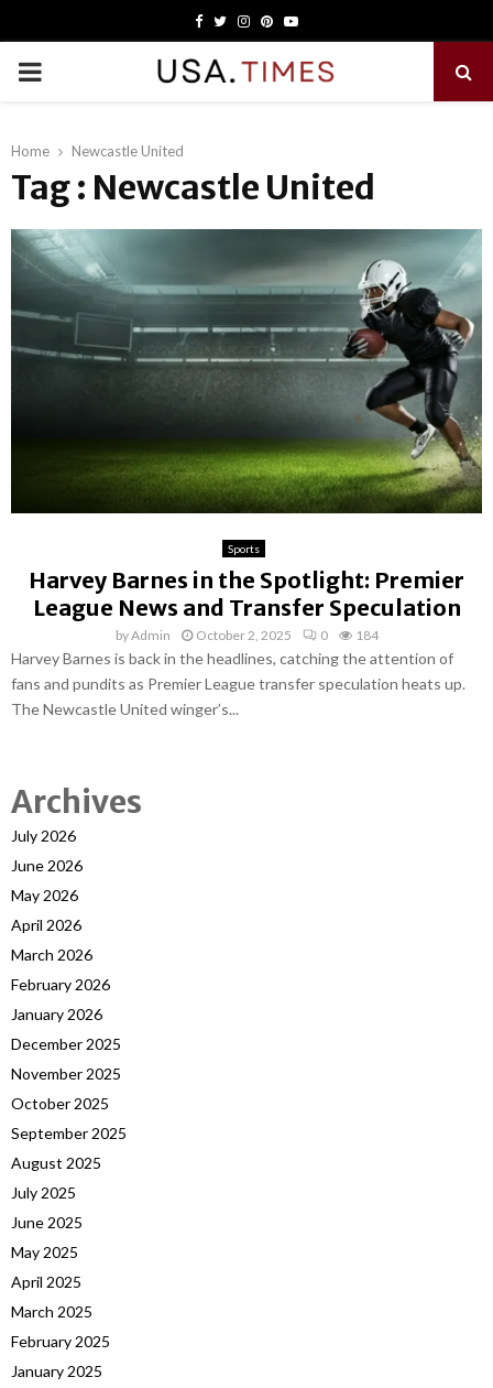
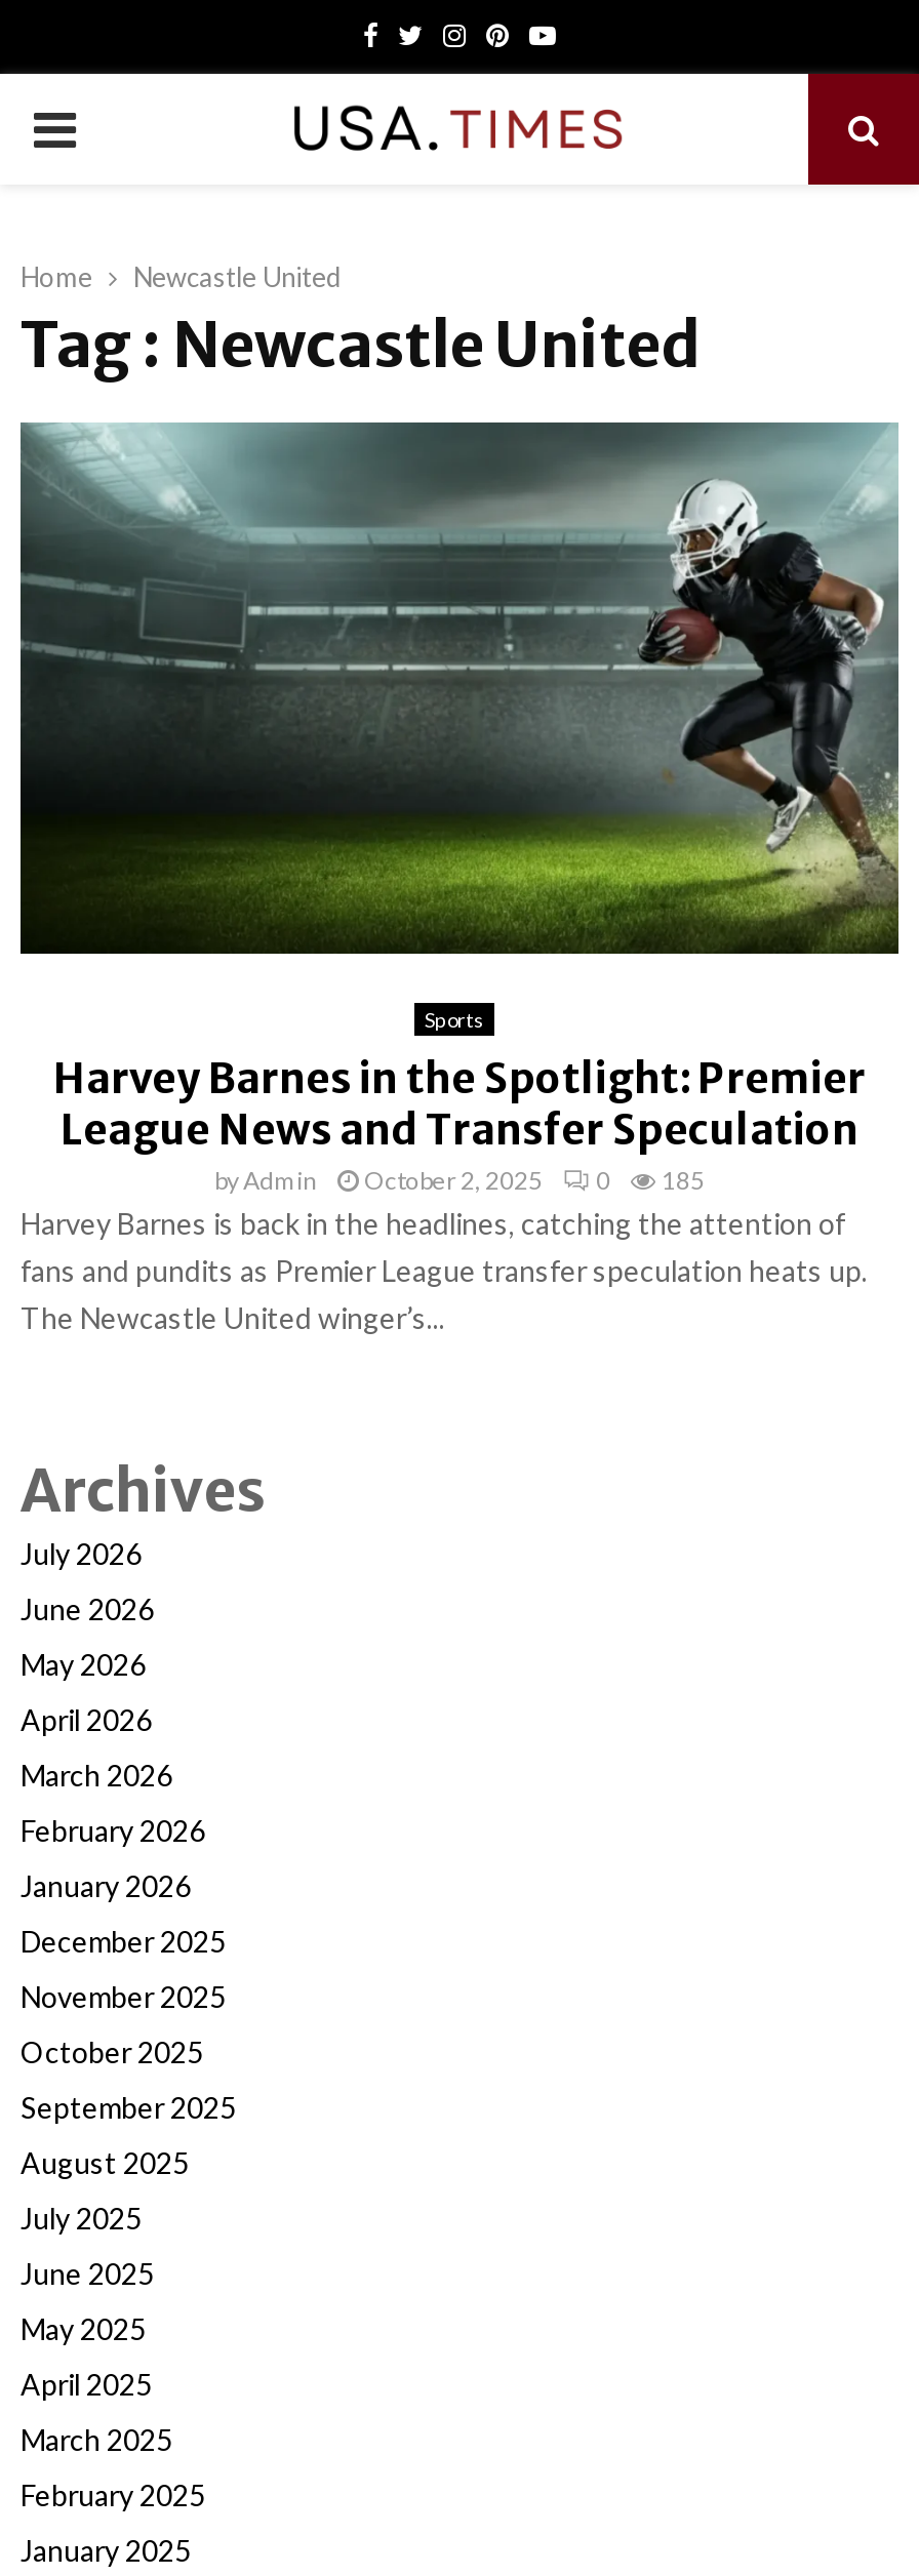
[115,627,378,644] byAdmin October 2, 2025 0 184 -> [214,1164,705,1195] byAdmin October 2, 2025 0 185

